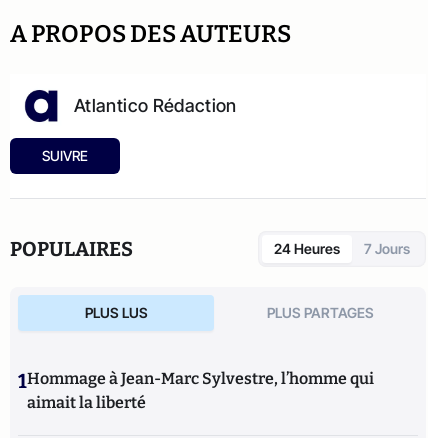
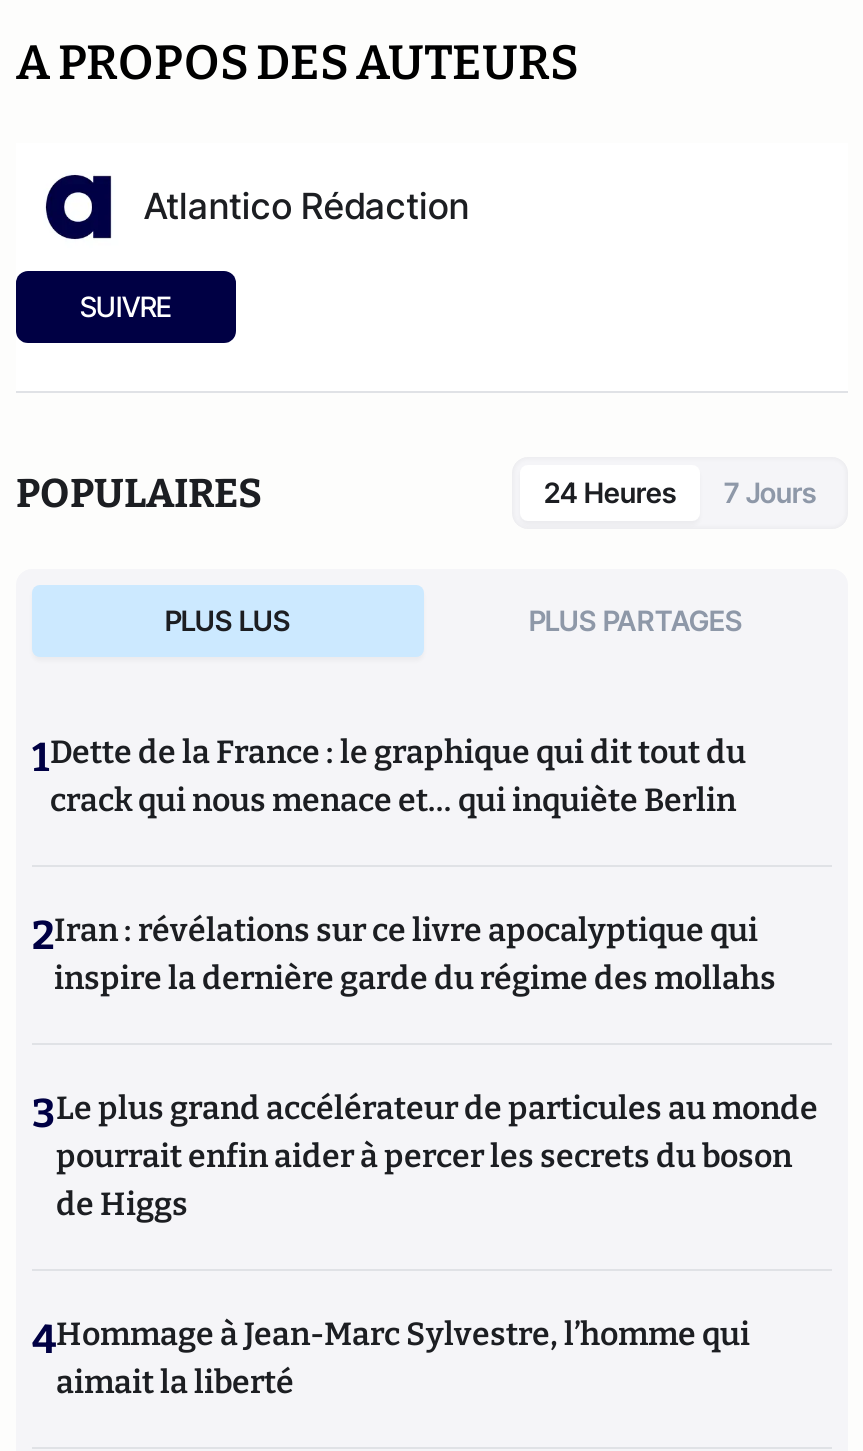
[18,369,374,393] 1Hommage à Jean-Marc Sylvestre, l’homme qui -> [32,732,818,1362] 1Dette de la France : le graphique qui dit tout du | crack qui nous menace et… qui inquiète Berlin | 2Iran : révélations sur ce livre apocalyptique qui | inspire la dernière garde du régime des mollahs | 3Le plus grand accélérateur de particules au monde | pourrait enfin aider à percer les secrets du boson | de Higgs | 4Hommage à Jean-Marc Sylvestre, l’homme qui

